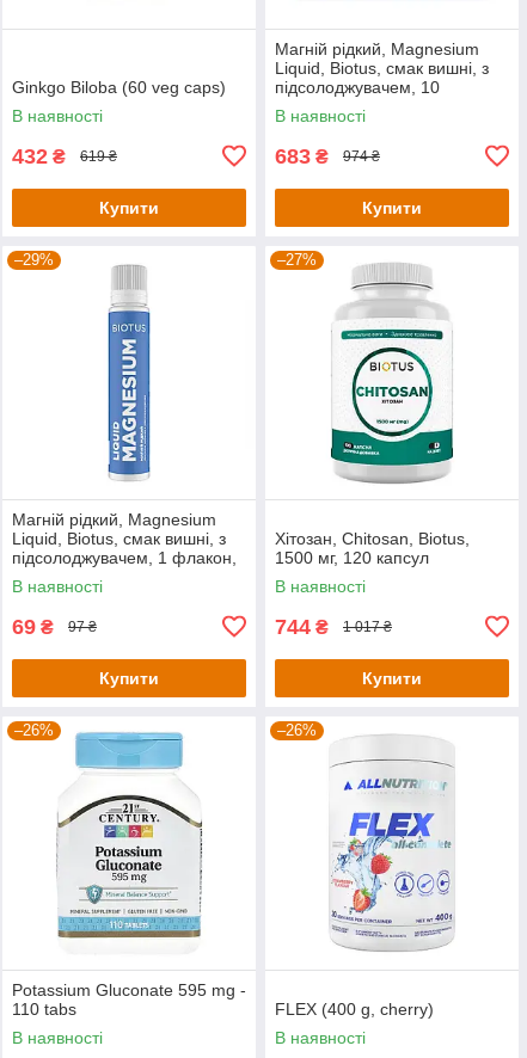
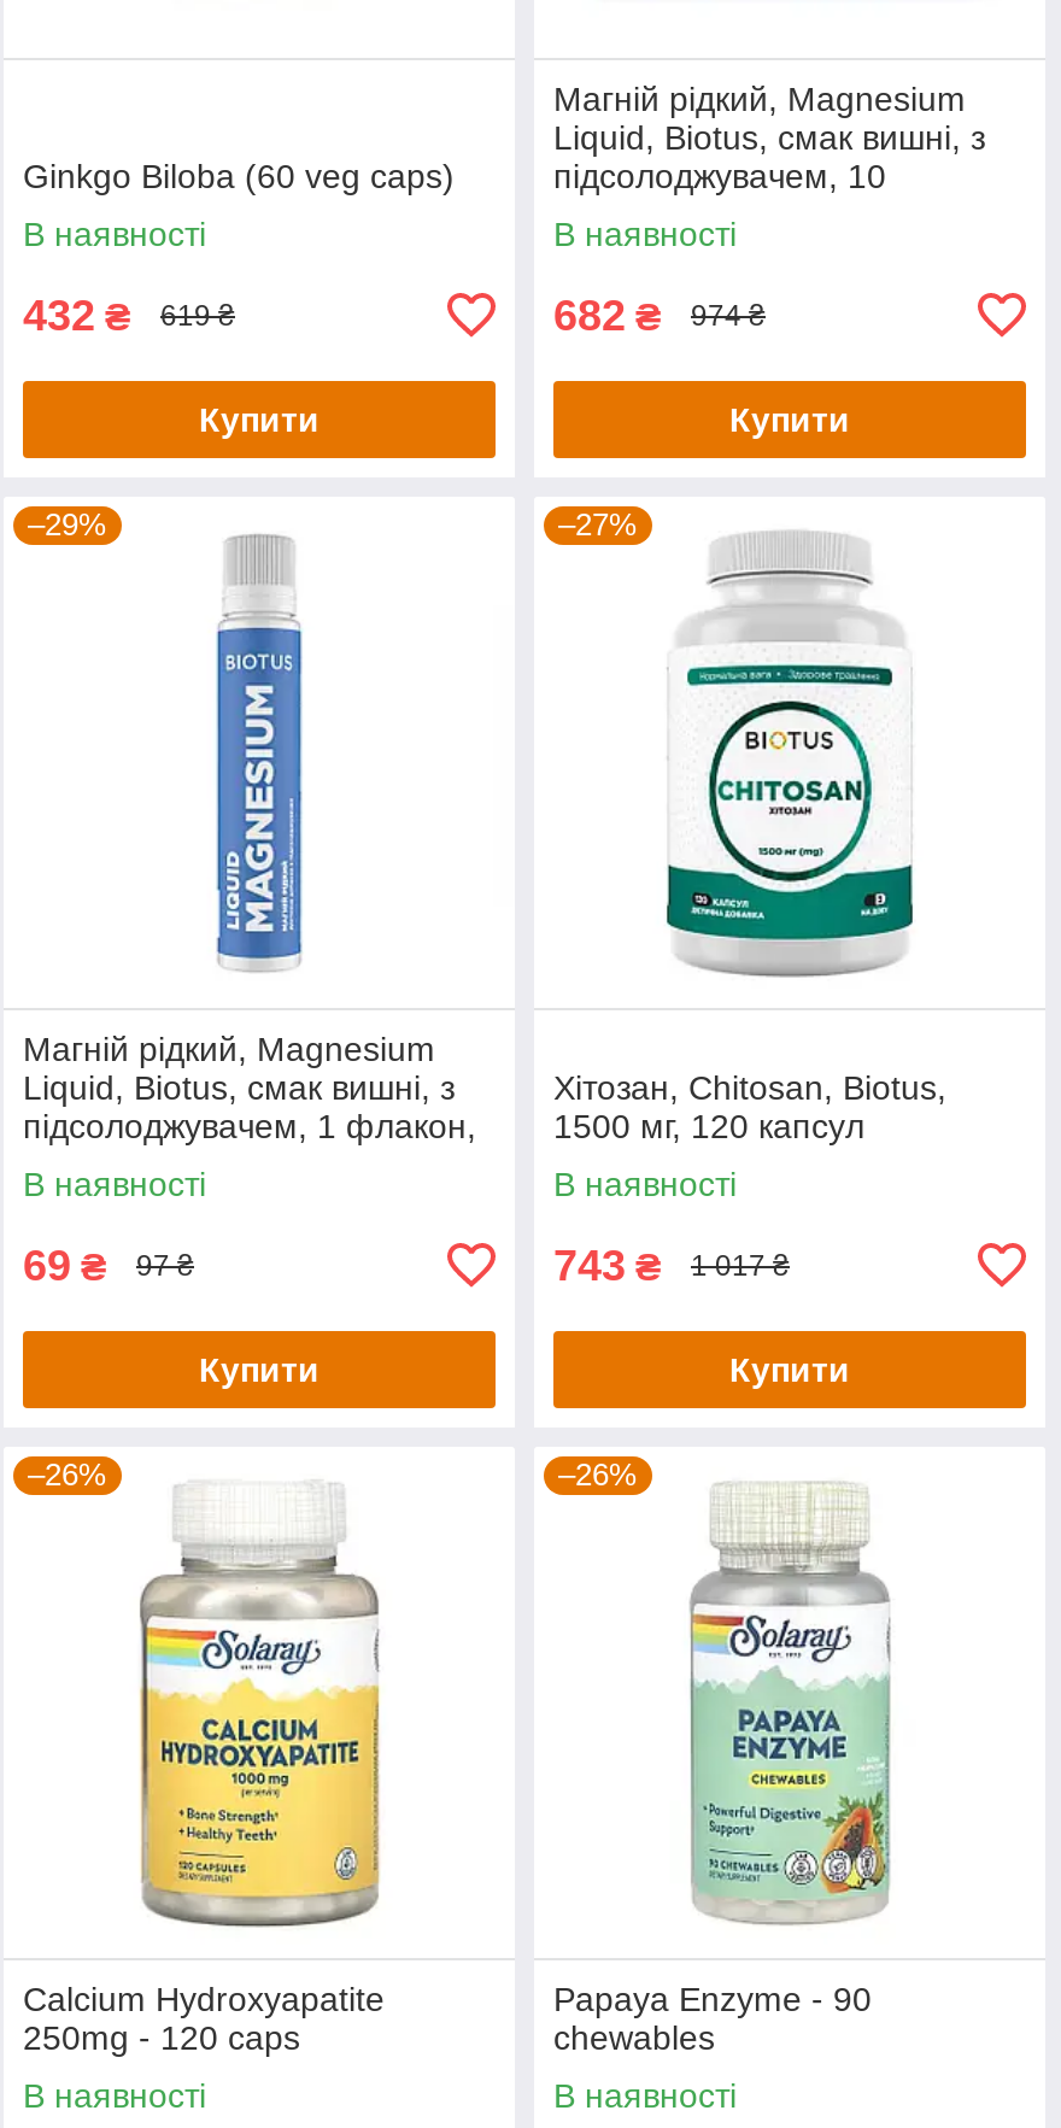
[275,144,380,168] 683 ₴ 974 ₴ -> [553,291,766,340] 682 ₴ 974 ₴
[275,615,329,639] 744 ₴ -> [553,1241,662,1290] 743 ₴
[12,732,246,1018] [image] | Potassium Gluconate 595 mg - | 110 tabs -> [23,1481,406,2056] [image] | Calcium Hydroxyapatite | 250mg - 120 caps
[330,758,454,947] [image] -> [667,1507,913,1907] [image]
[275,999,434,1018] FLEX (400 g, cherry) -> [553,1979,872,2056] Papaya Enzyme - 90 | chewables

